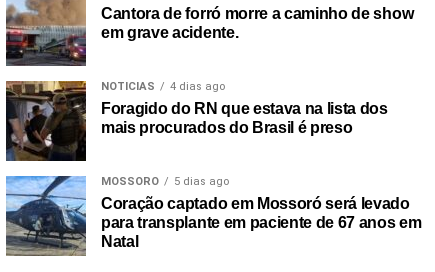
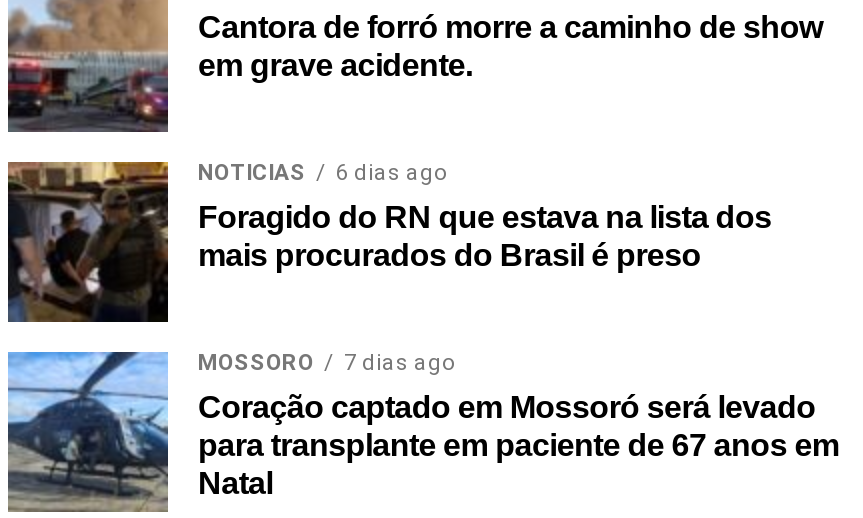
[101,80,225,93] NOTICIAS 4 dias ago -> [198,160,446,186] NOTICIAS 6 dias ago
[101,175,229,188] MOSSORO 5 dias ago -> [198,350,454,376] MOSSORO 7 dias ago

